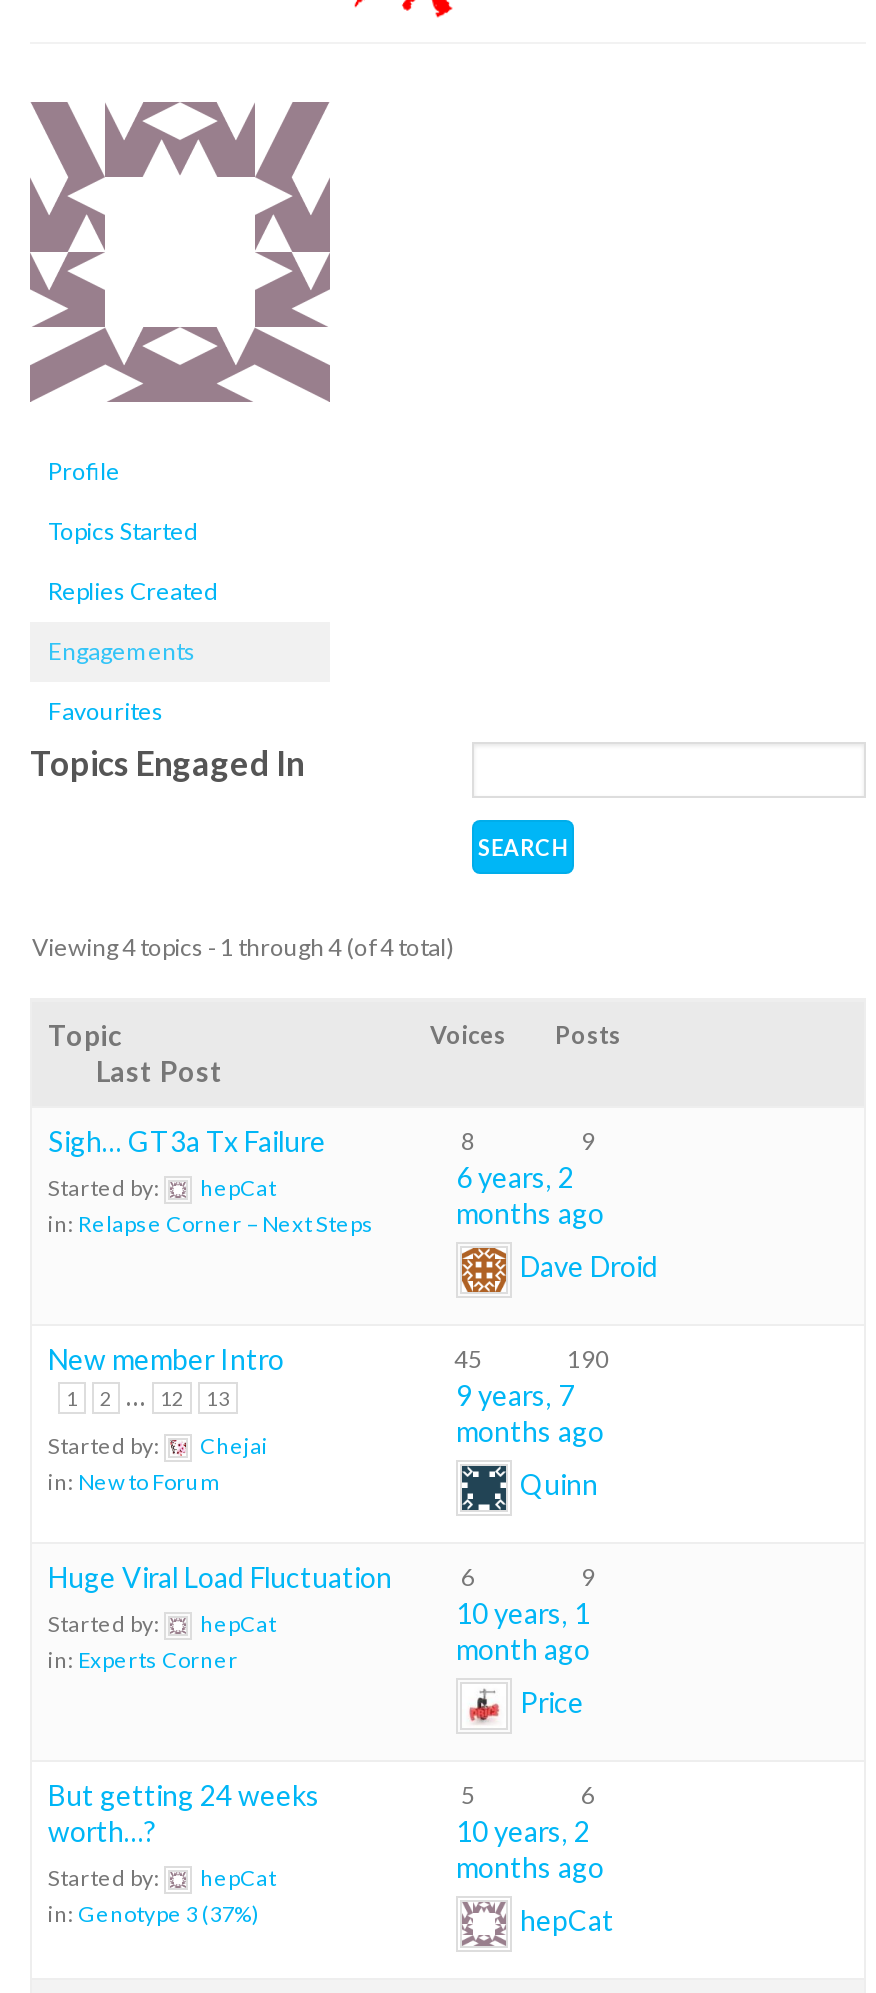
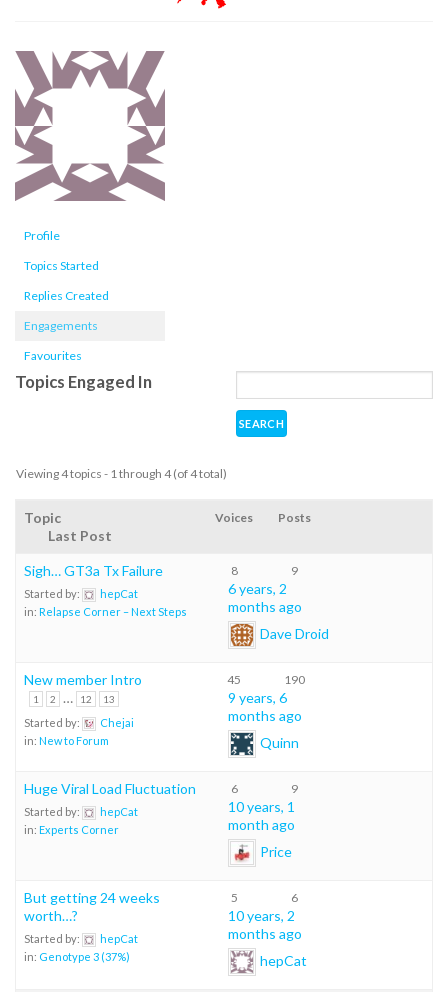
[456,1377,574,1411] 9 years, 7 -> [228,689,287,706] 9 years, 6

